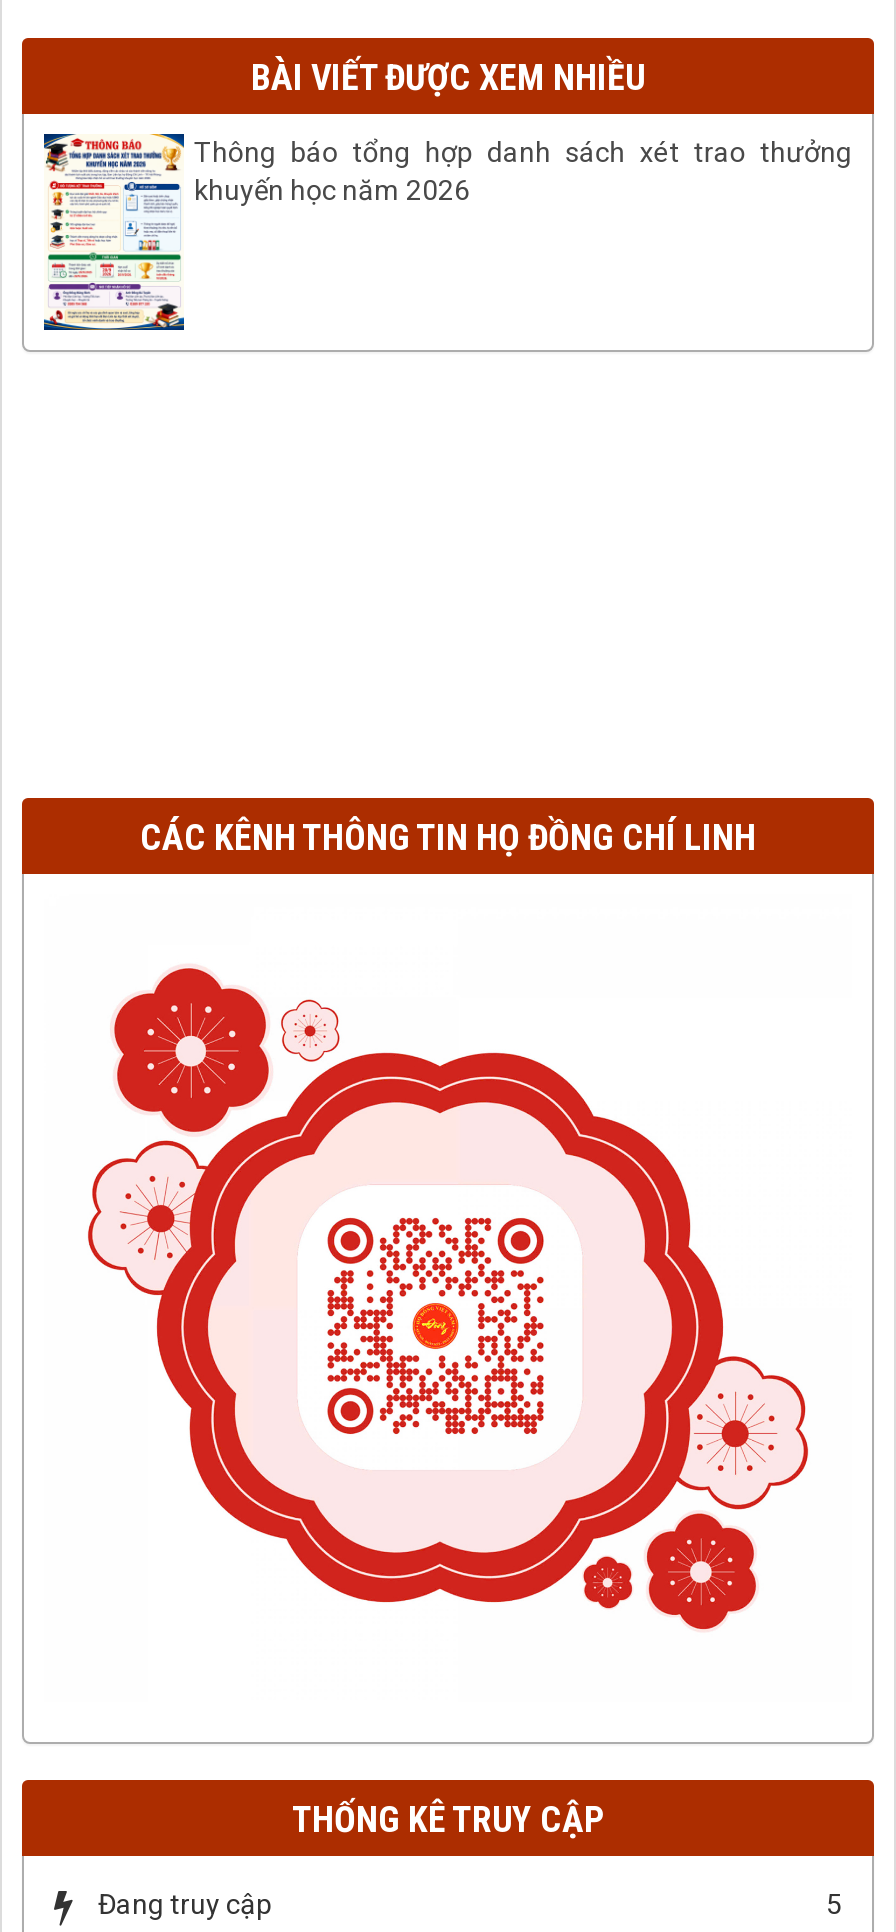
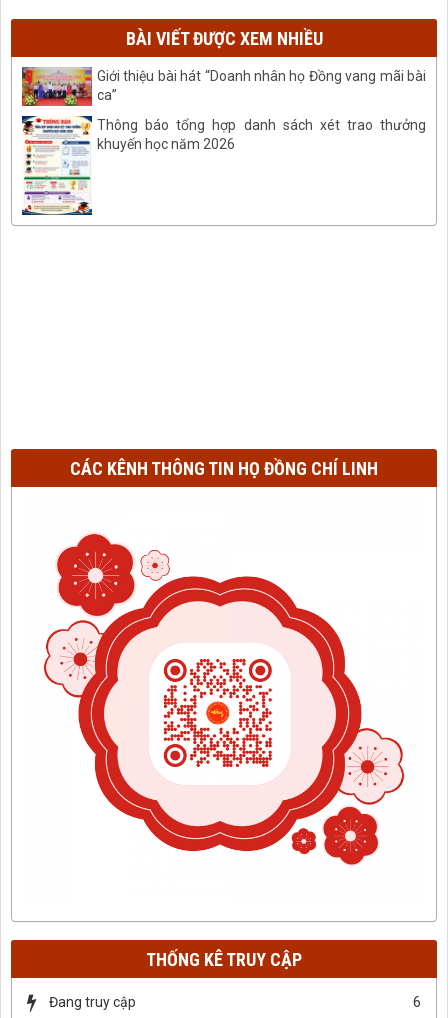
none -> [21,66,426,106] [image] | Giới thiệu bài hát “Doanh nhân họ Đồng vang mãi bài | ca”
[826,1889,842,1921] 5 -> [413,994,421,1010] 6

